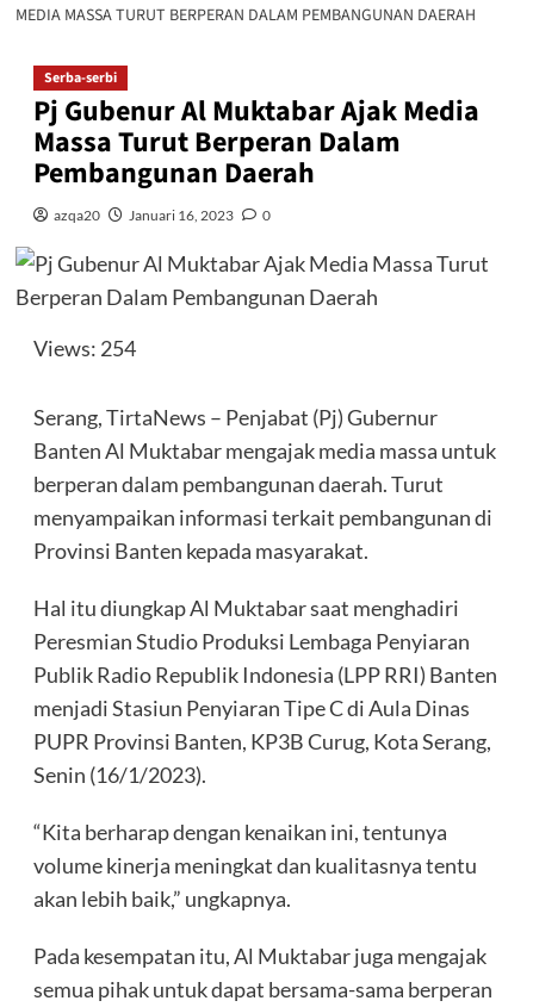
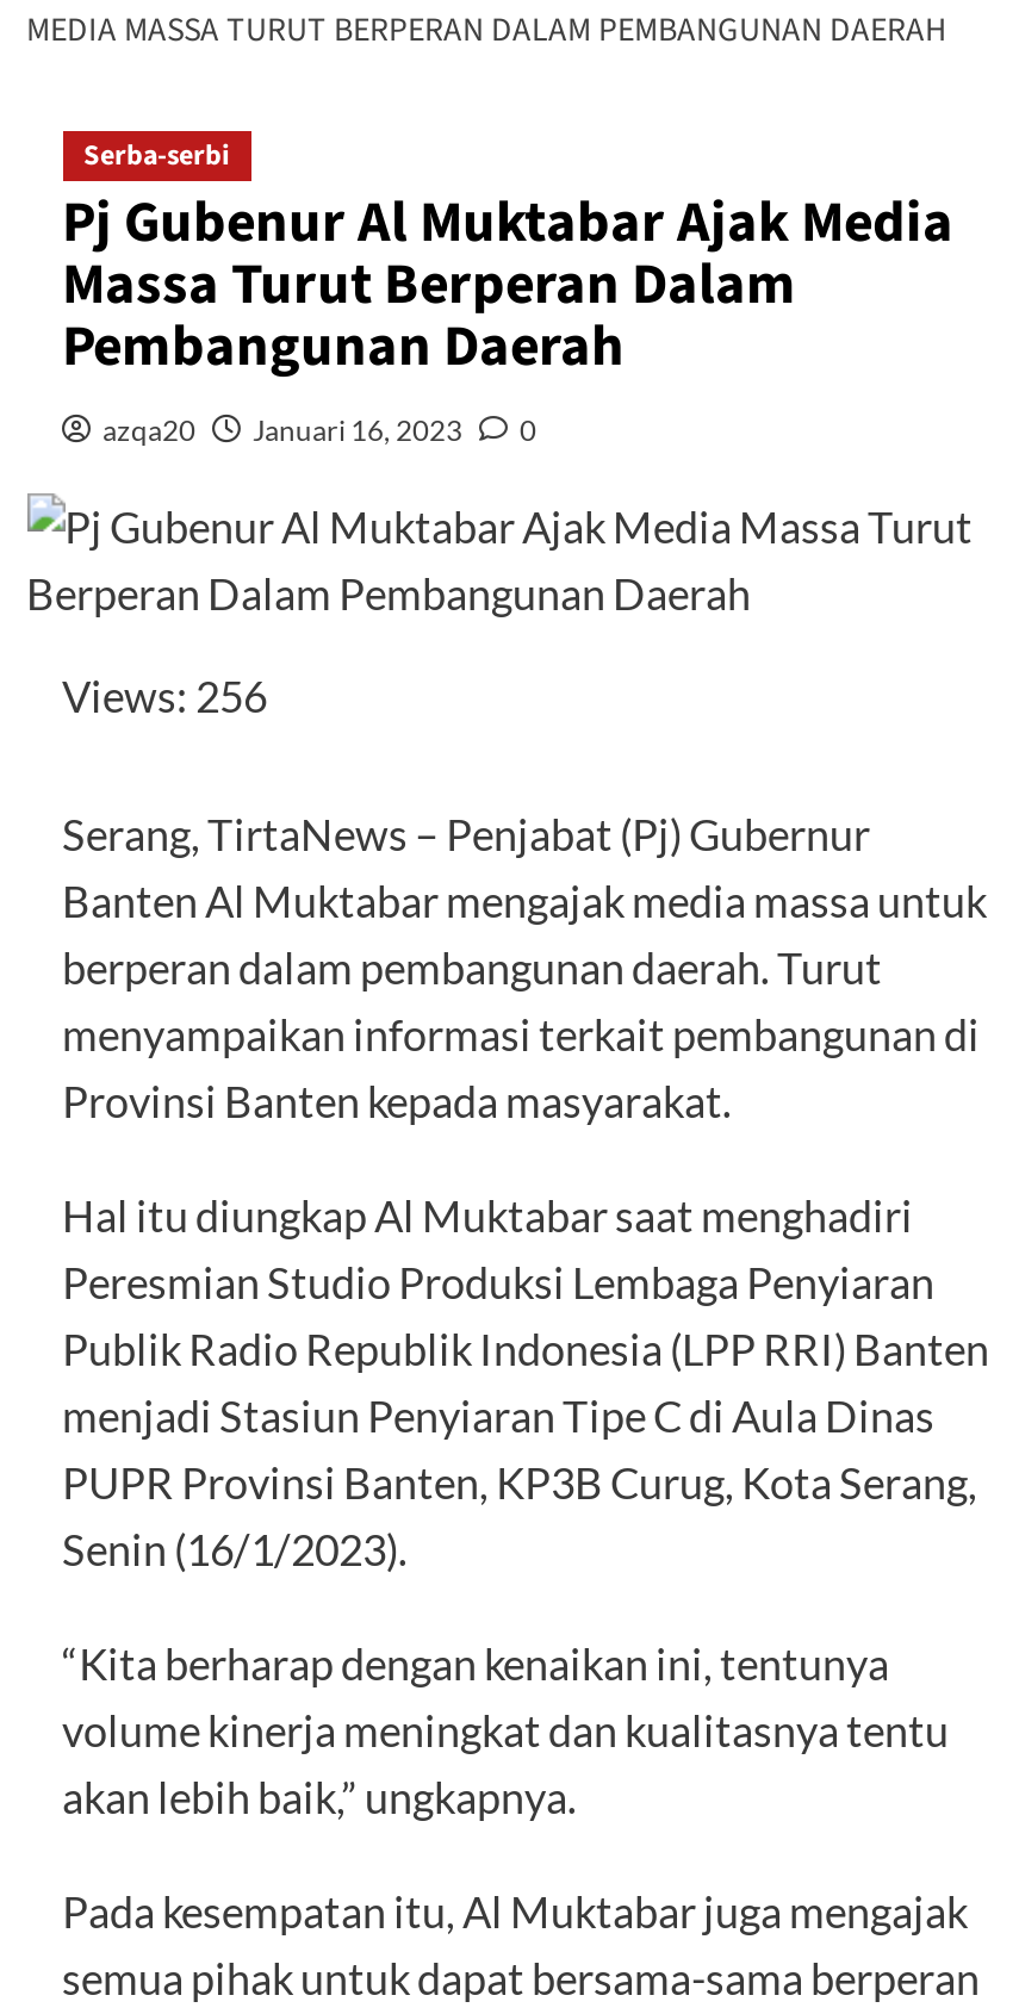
[33,335,135,361] Views: 254 -> [62,669,267,721] Views: 256

